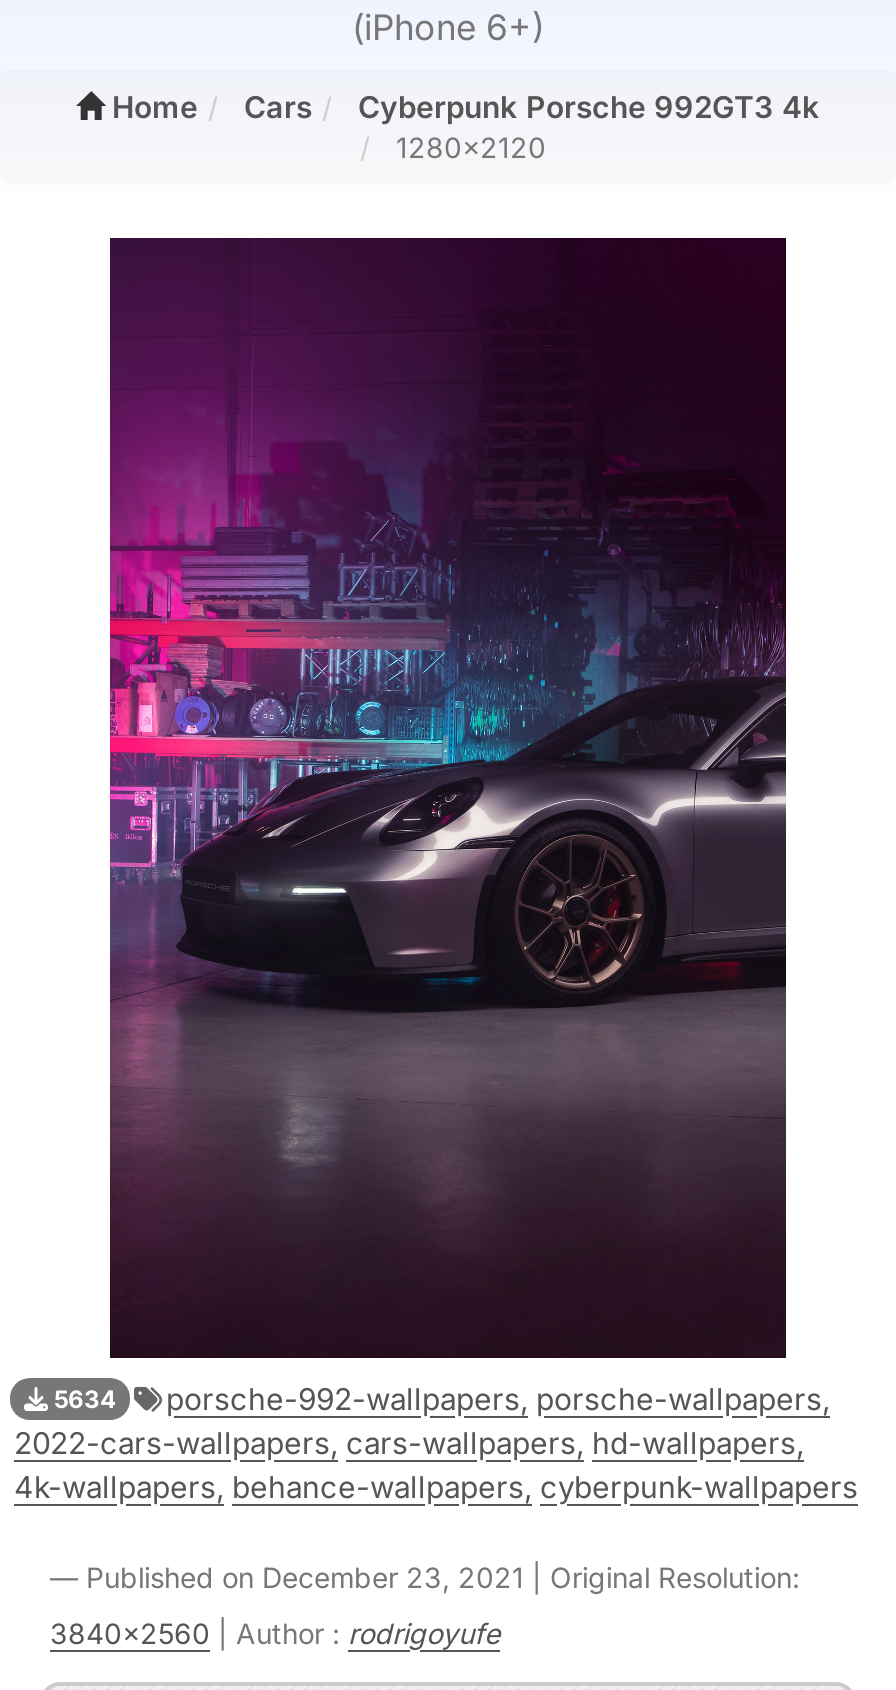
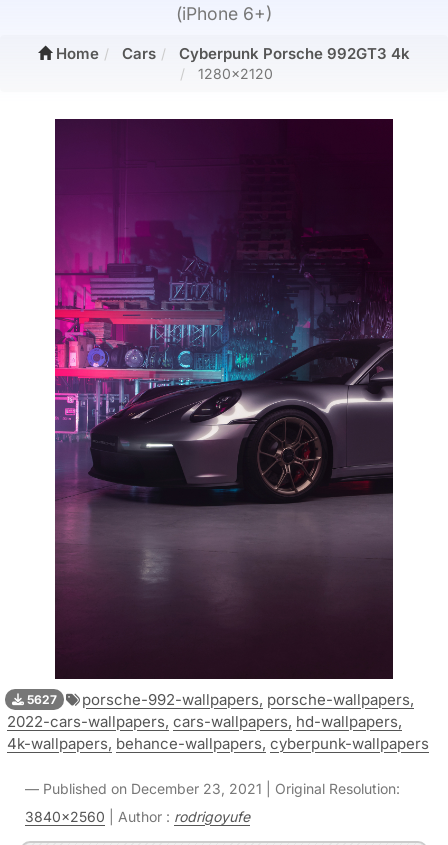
[48,1380,830,1418] 5634 porsche-992-wallpapers, porsche-wallpapers, -> [24,690,414,709] 5627 porsche-992-wallpapers, porsche-wallpapers,

